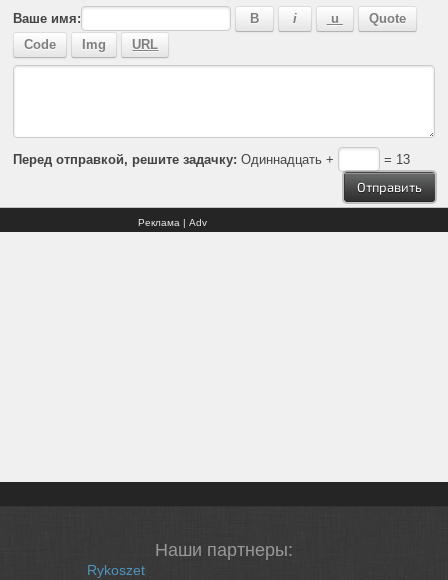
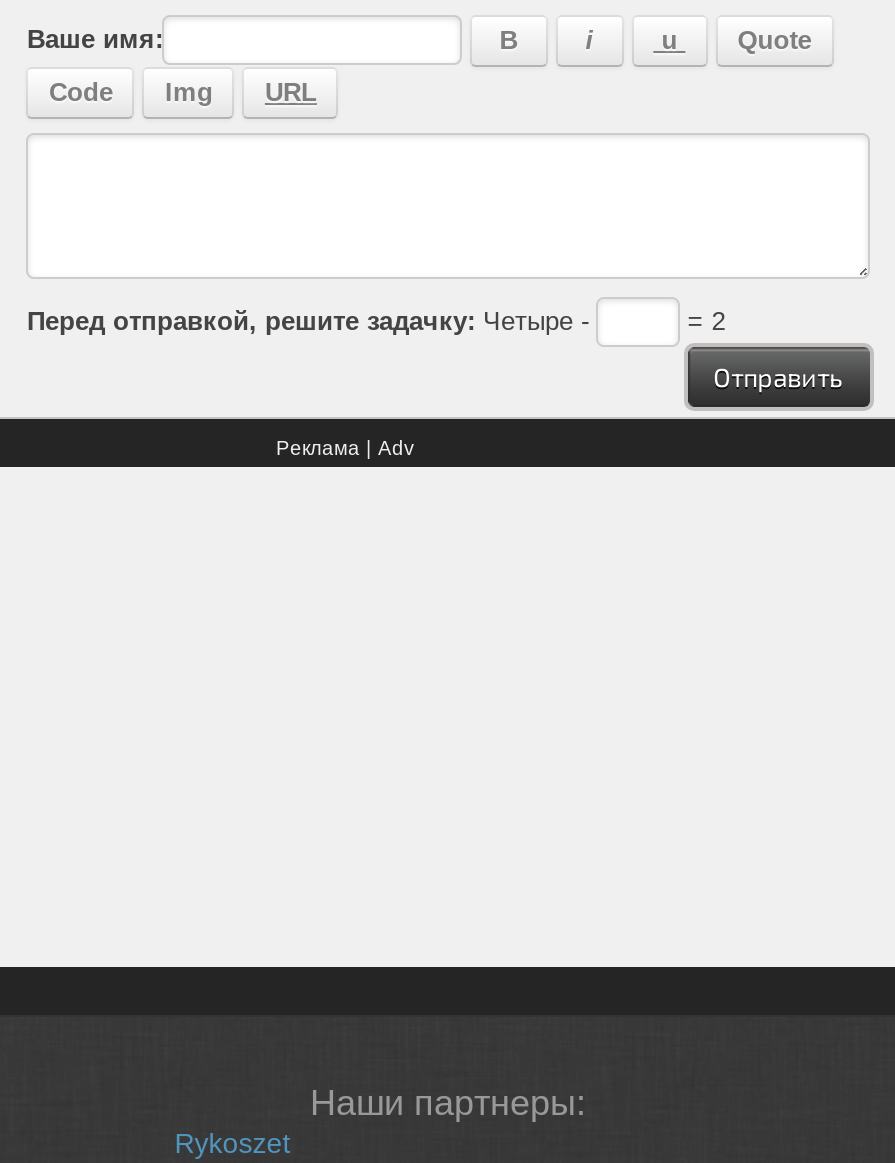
[13,152,338,167] Перед отправкой, решите задачку: Одиннадцать + -> [27,306,597,336] Перед отправкой, решите задачку: Четыре -
[380,152,410,167] = 13 -> [679,306,725,336] = 2

